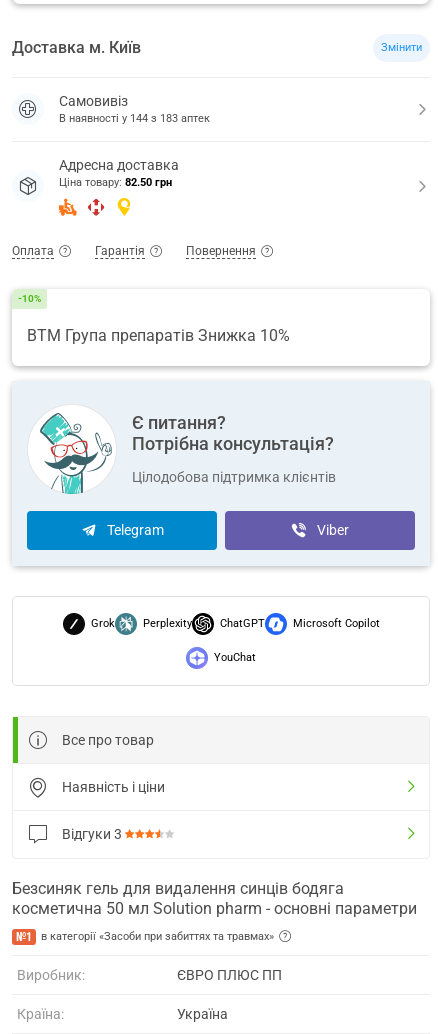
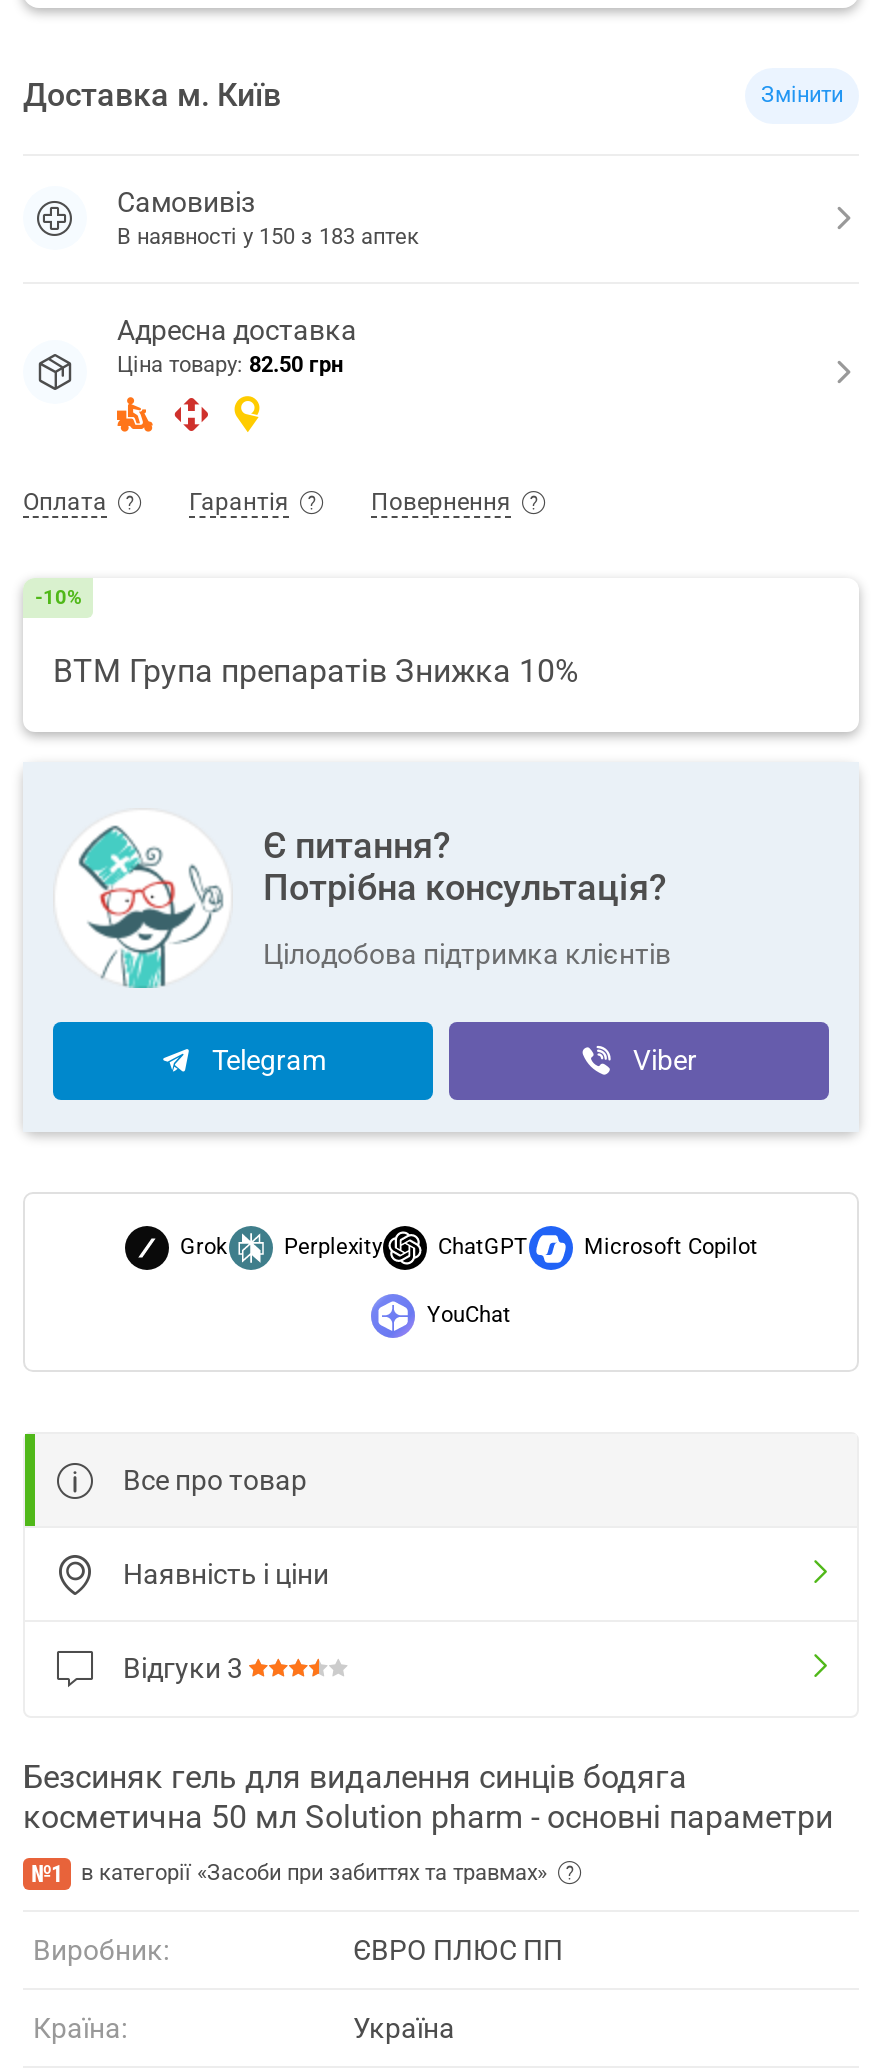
[59,112,210,125] В наявності у 144 з 183 аптек -> [117,223,419,249] В наявності у 150 з 183 аптек

